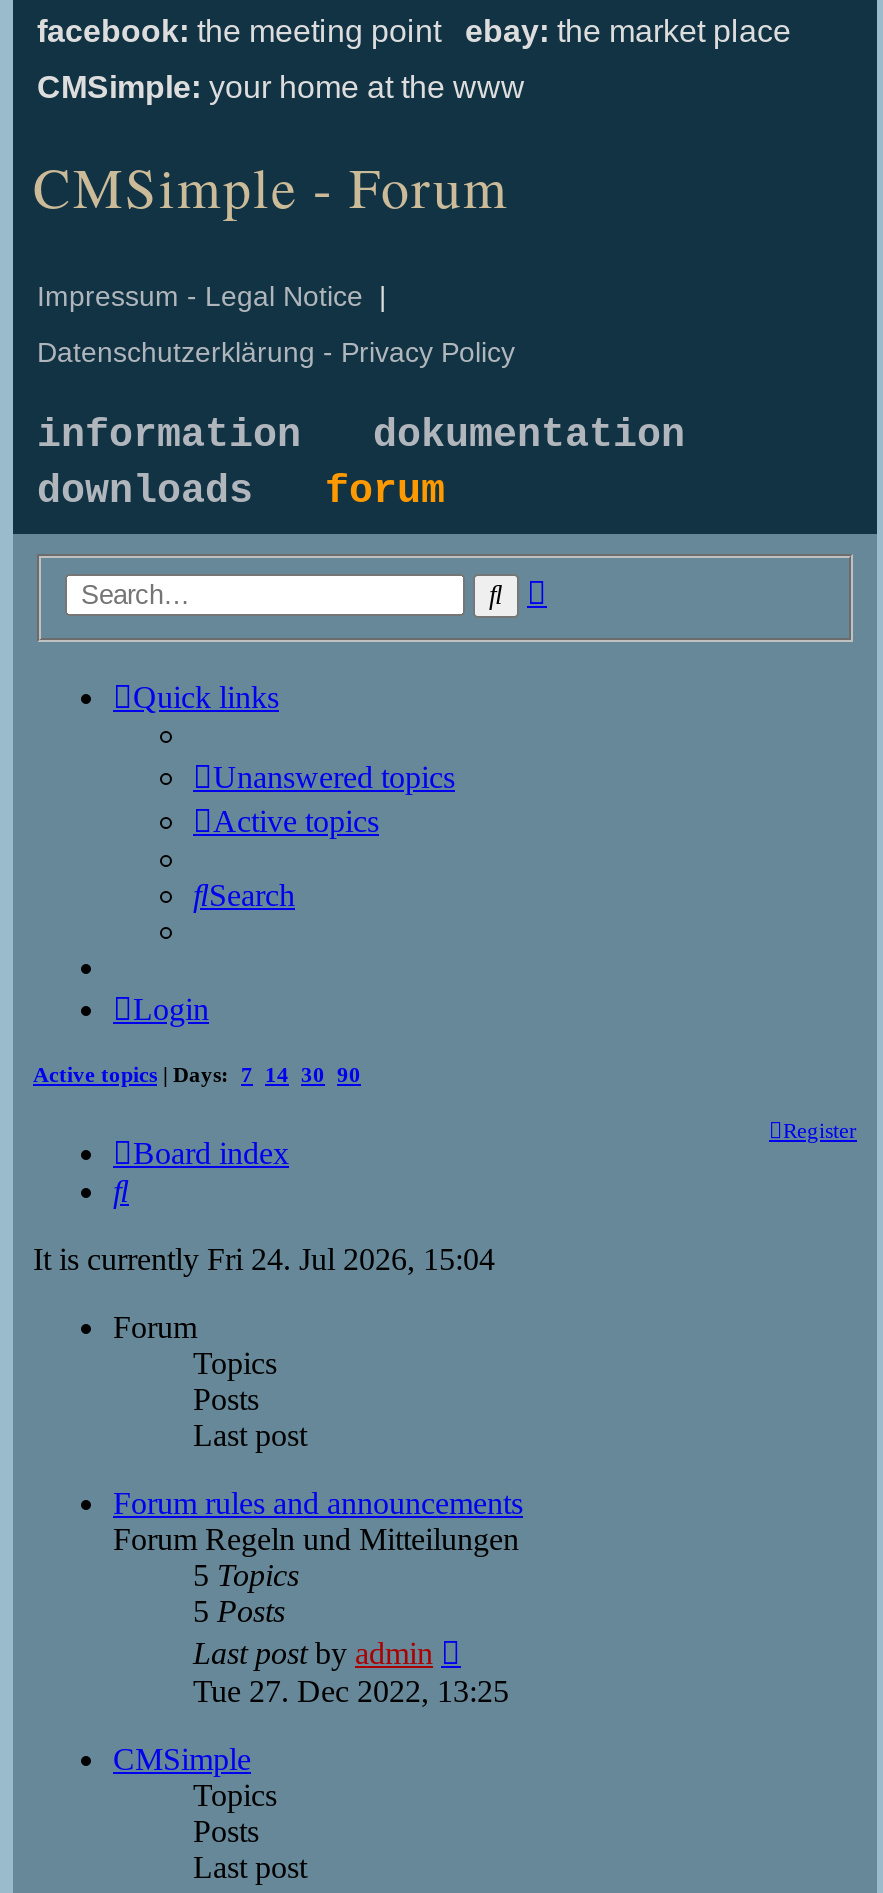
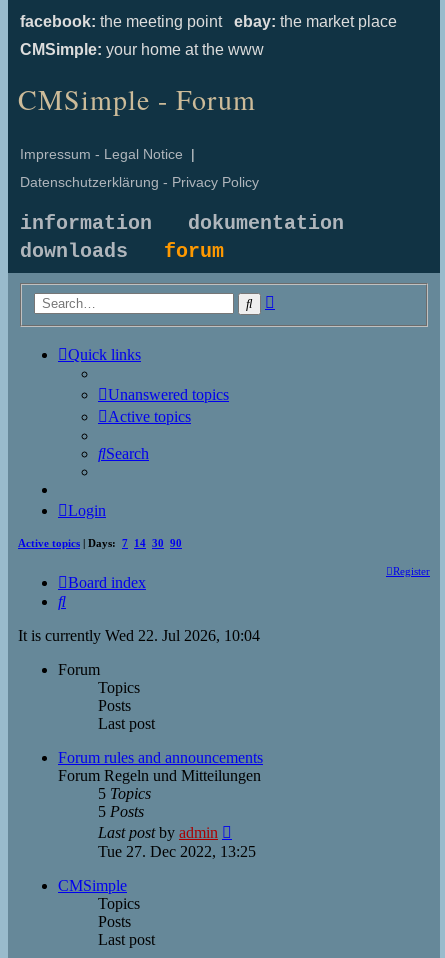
[33,1241,495,1275] It is currently Fri 24. Jul 2026, 15:04 -> [18,627,260,644] It is currently Wed 22. Jul 2026, 10:04

